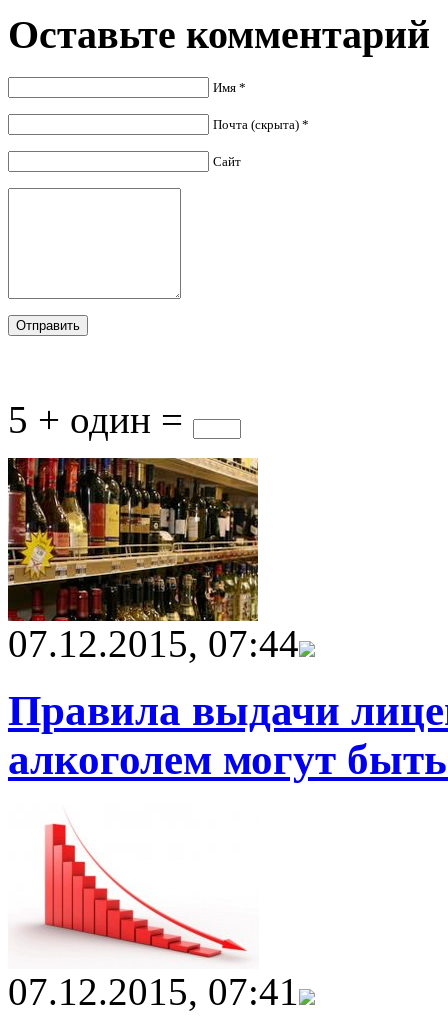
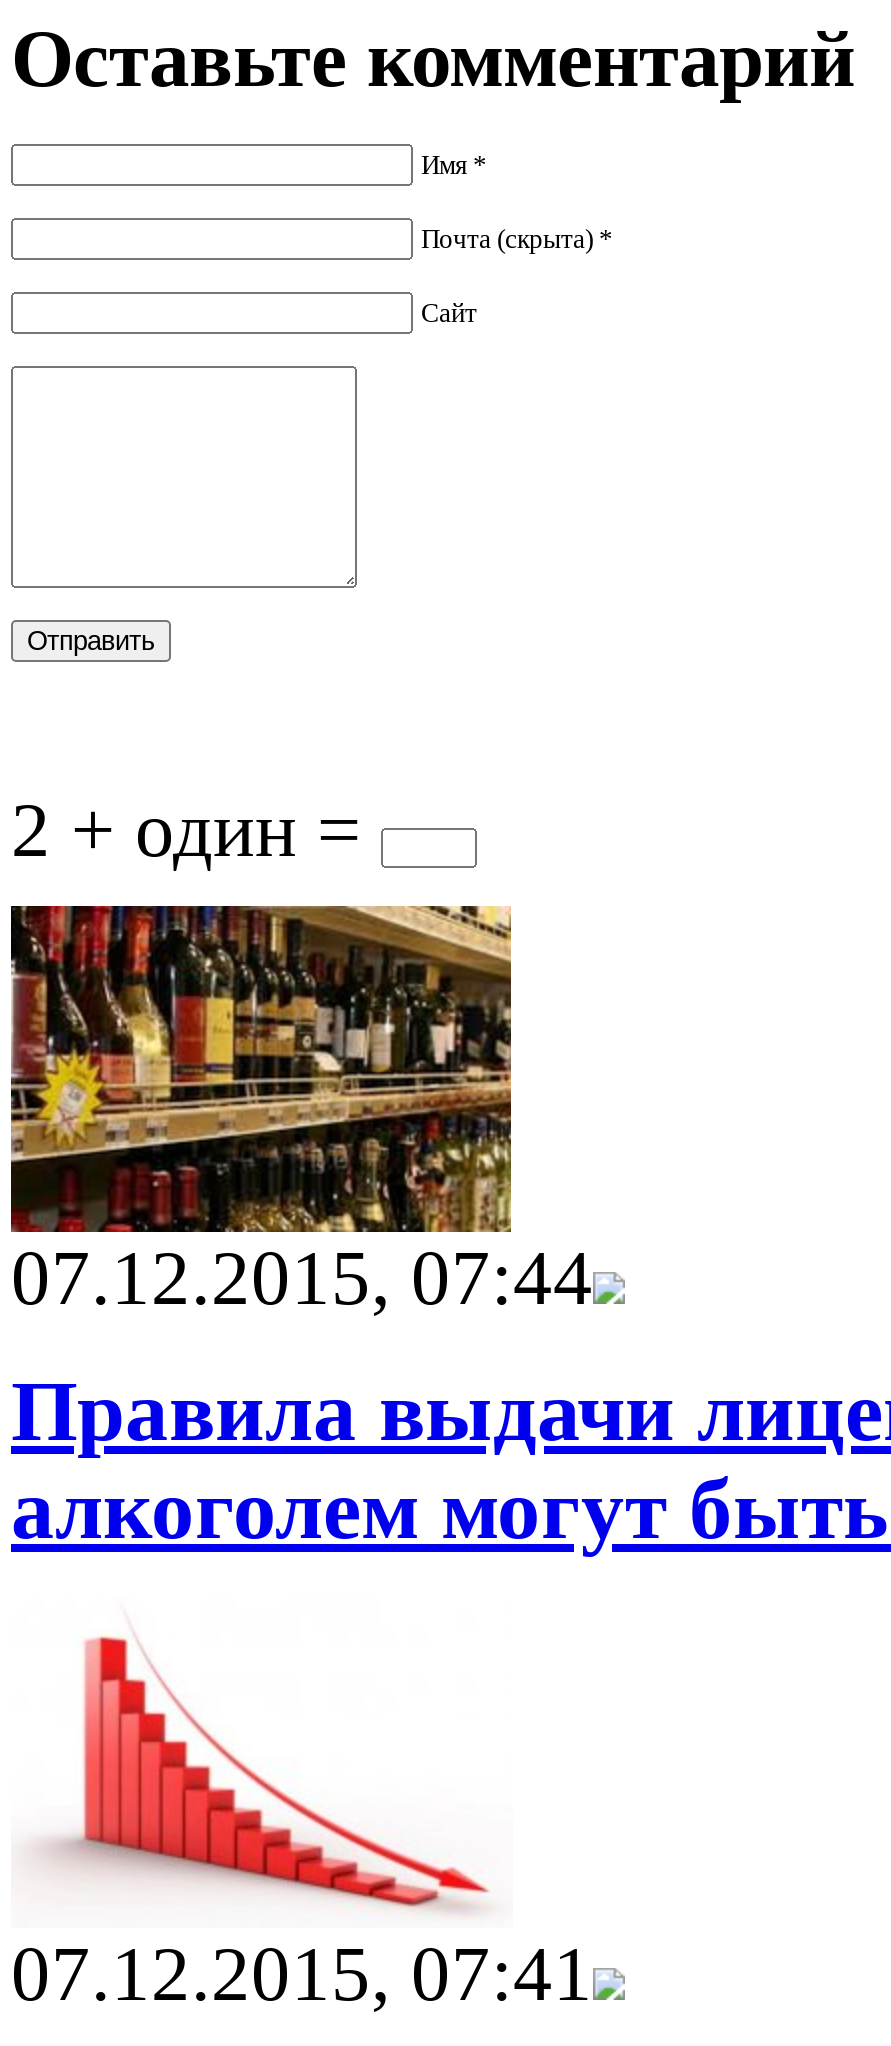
[8,398,193,441] 5 + один = -> [11,786,381,872] 2 + один =

